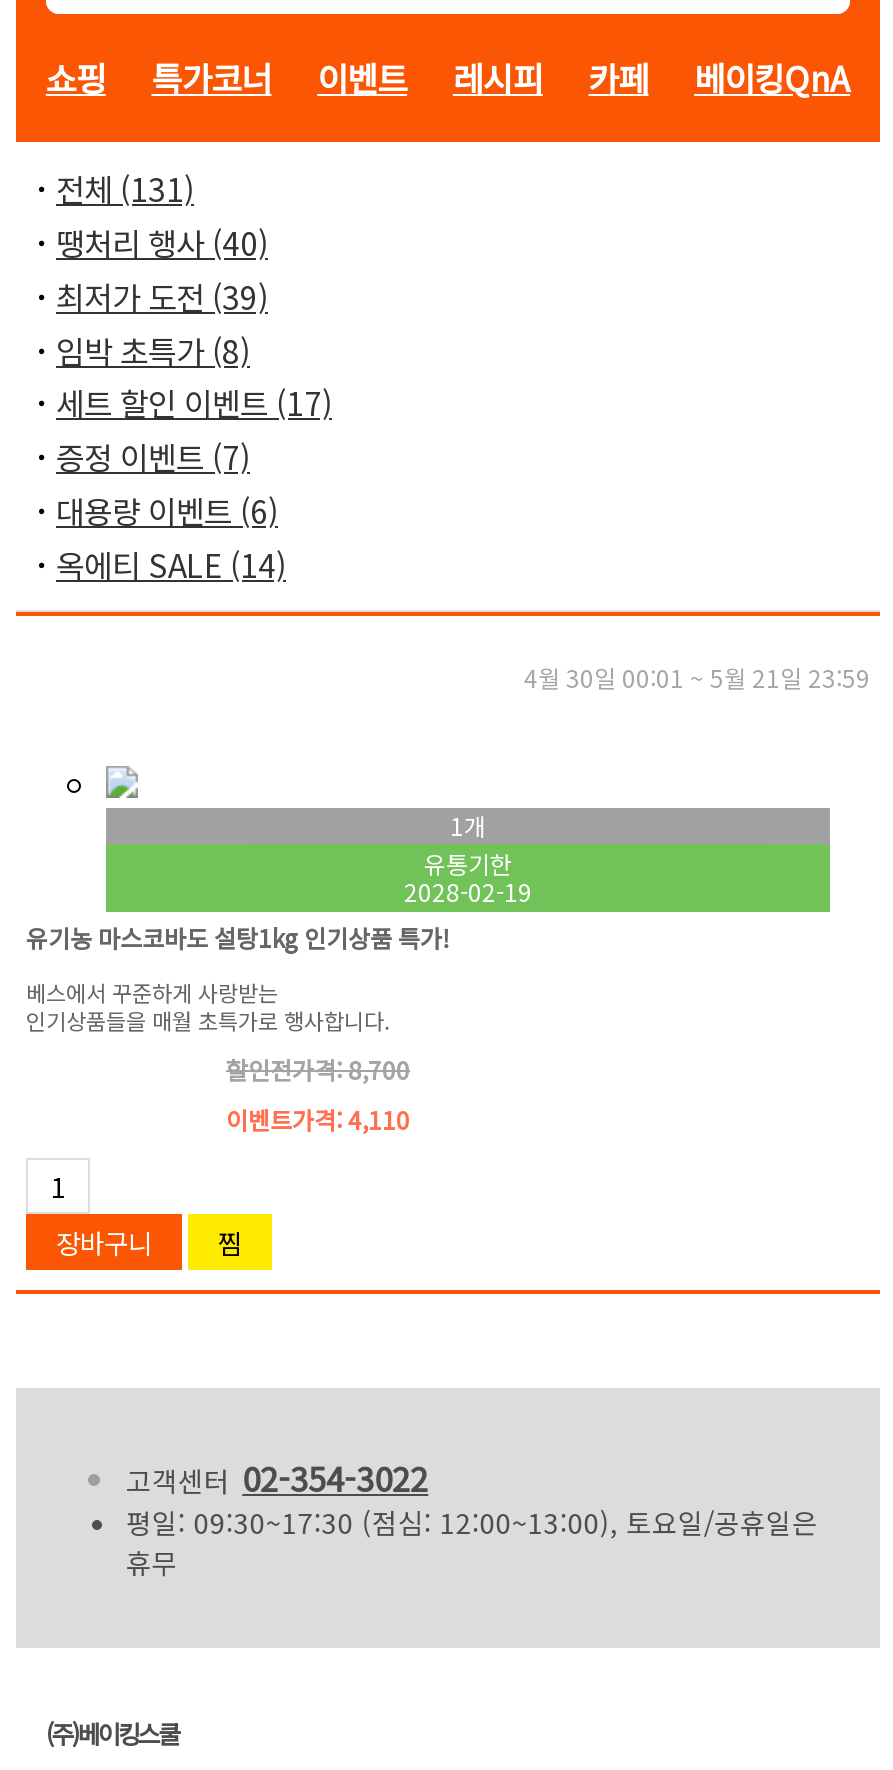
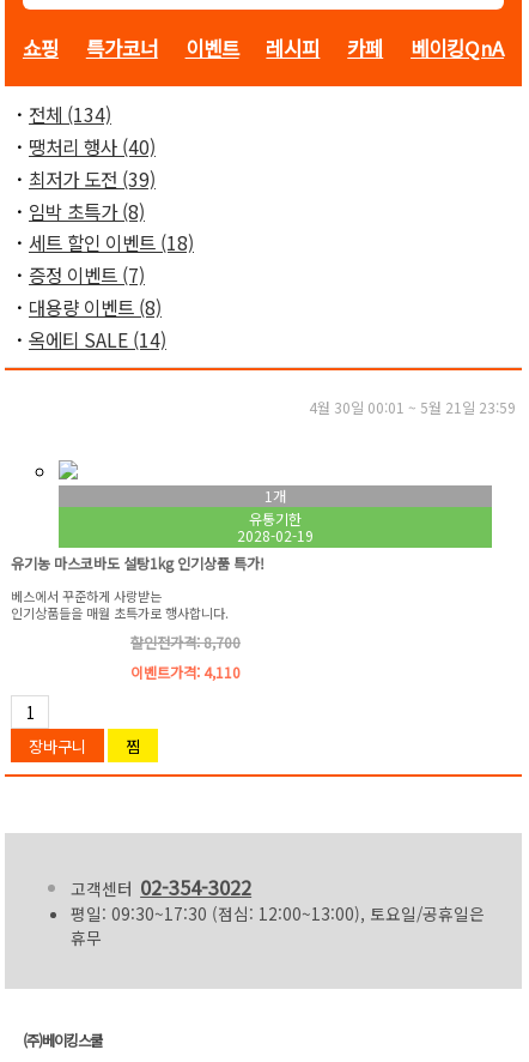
[26,165,194,213] ㆍ 전체 (131) -> [11,100,111,129] ㆍ 전체 (134)
[26,379,332,427] ㆍ 세트 할인 이벤트 (17) -> [11,228,194,257] ㆍ 세트 할인 이벤트 (18)
[26,486,278,534] ㆍ 대용량 이벤트 (6) -> [11,292,162,321] ㆍ 대용량 이벤트 (8)

